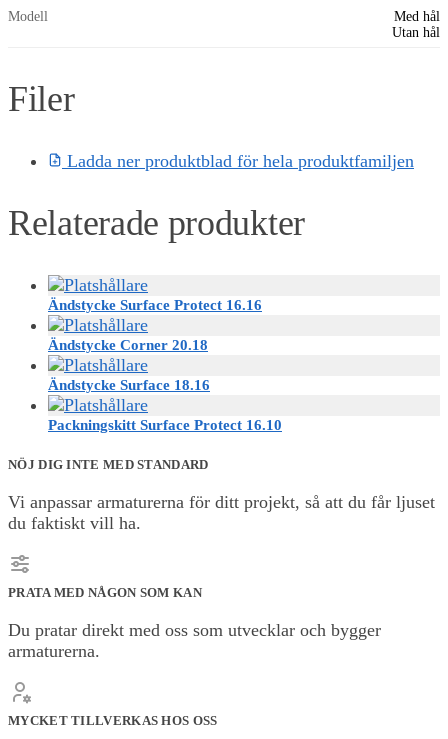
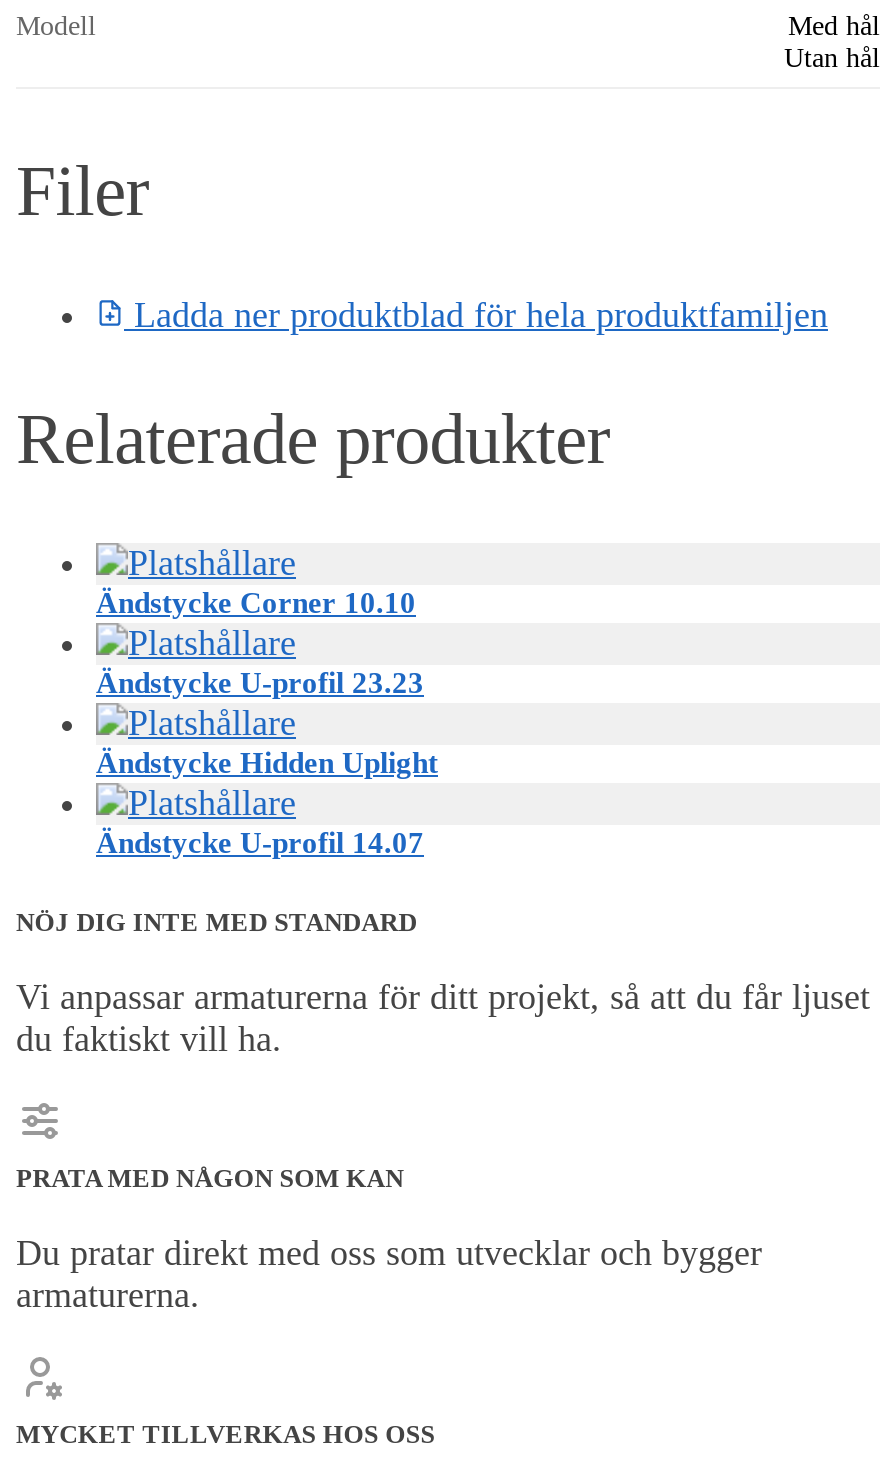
[48,297,262,313] Ändstycke Surface Protect 16.16 -> [96,587,416,619] Ändstycke Corner 10.10
[48,337,208,353] Ändstycke Corner 20.18 -> [96,667,424,699] Ändstycke U-profil 23.23
[48,377,210,393] Ändstycke Surface 18.16 -> [96,747,438,779] Ändstycke Hidden Uplight
[48,417,282,433] Packningskitt Surface Protect 16.10 -> [96,827,424,859] Ändstycke U-profil 14.07

